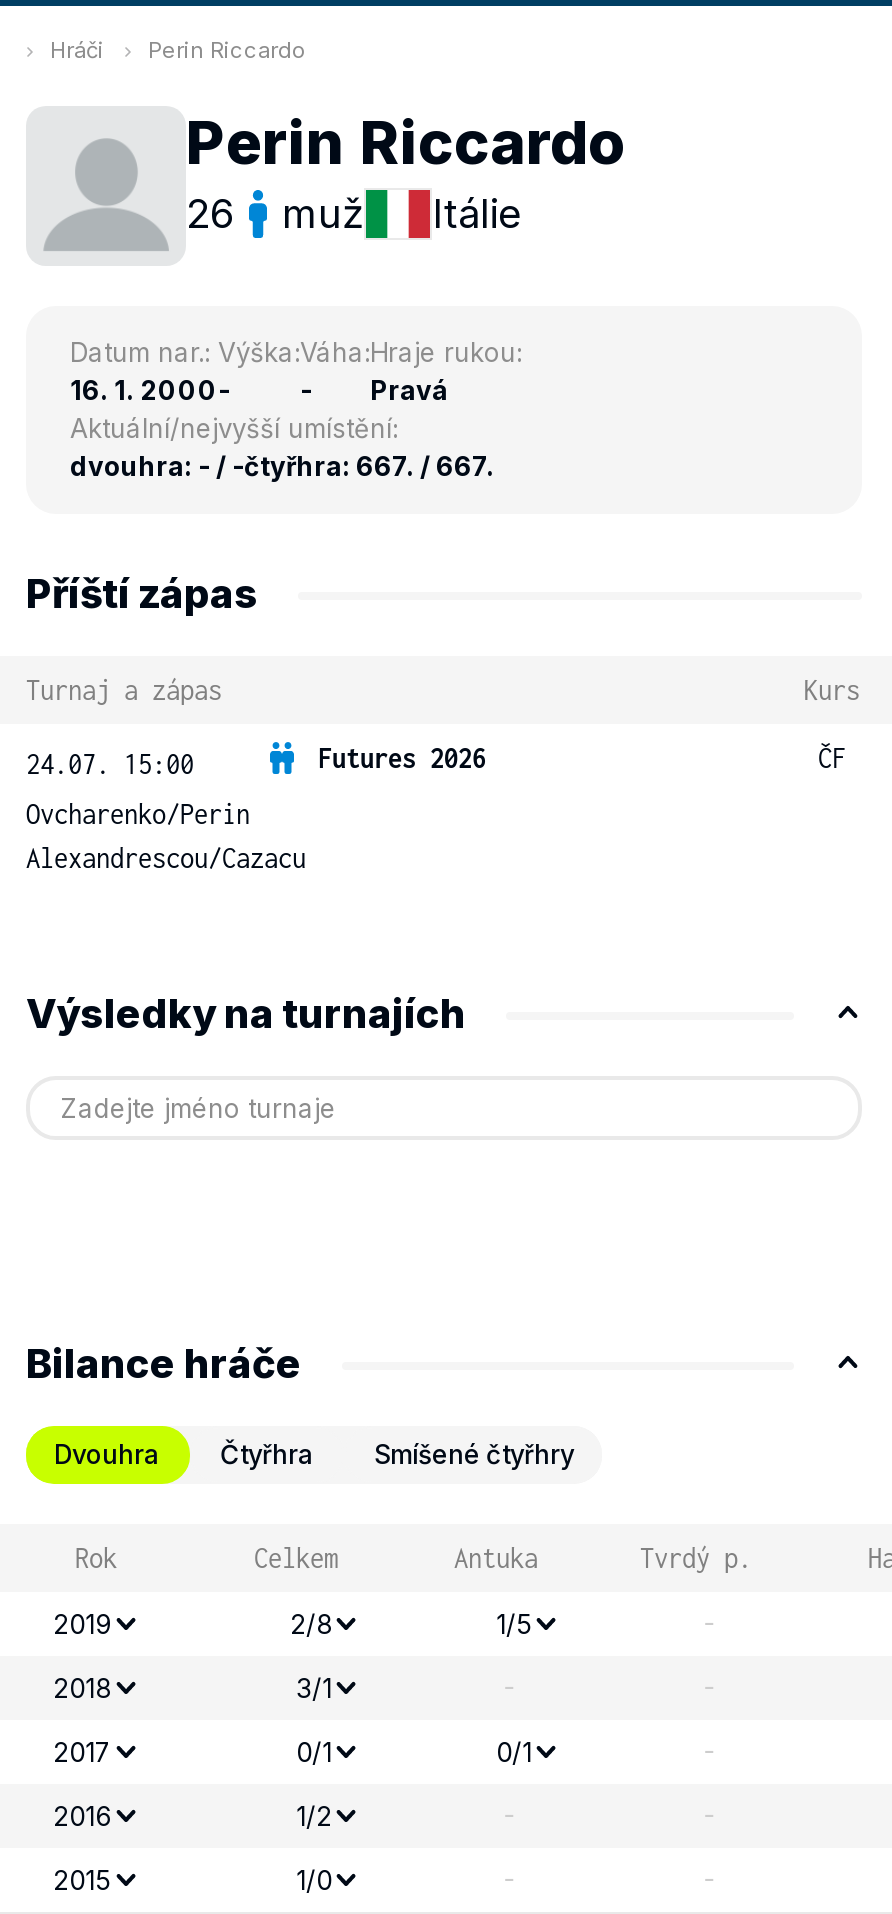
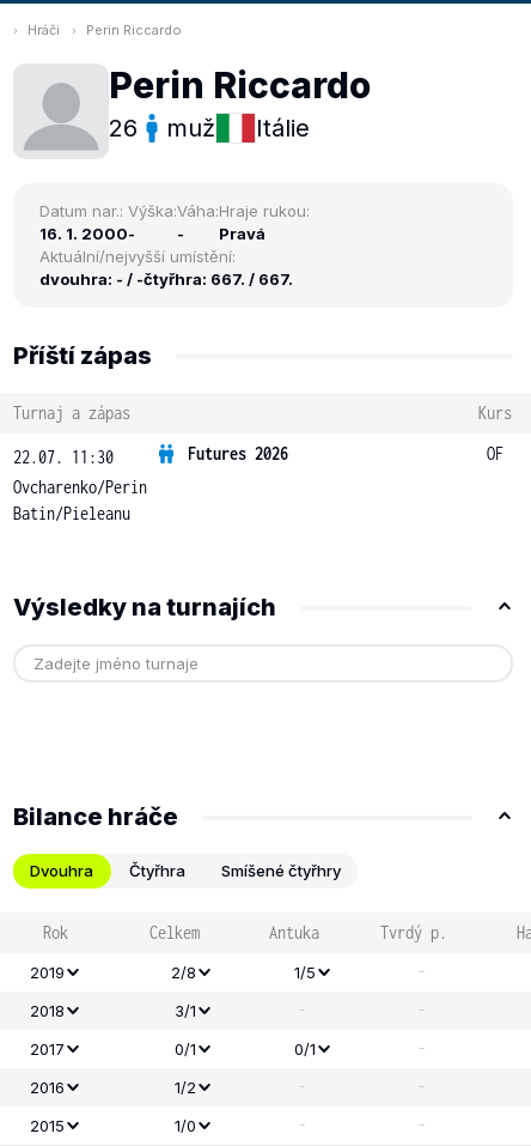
[26,745,194,779] 24.07. 15:00 -> [13,446,114,466] 22.07. 11:30
[818,740,846,774] ČF -> [487,443,503,463] OF
[26,840,306,874] Alexandrescou/Cazacu -> [13,503,130,523] Batin/Pieleanu

